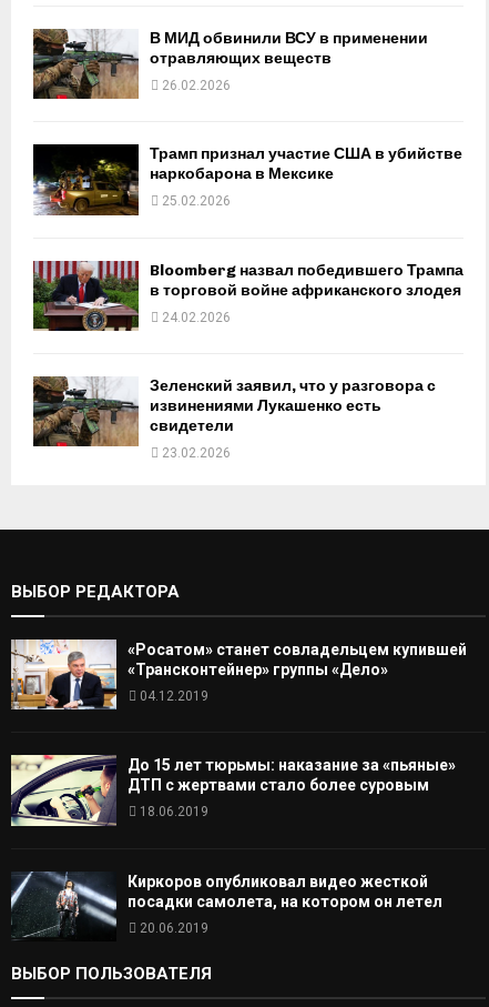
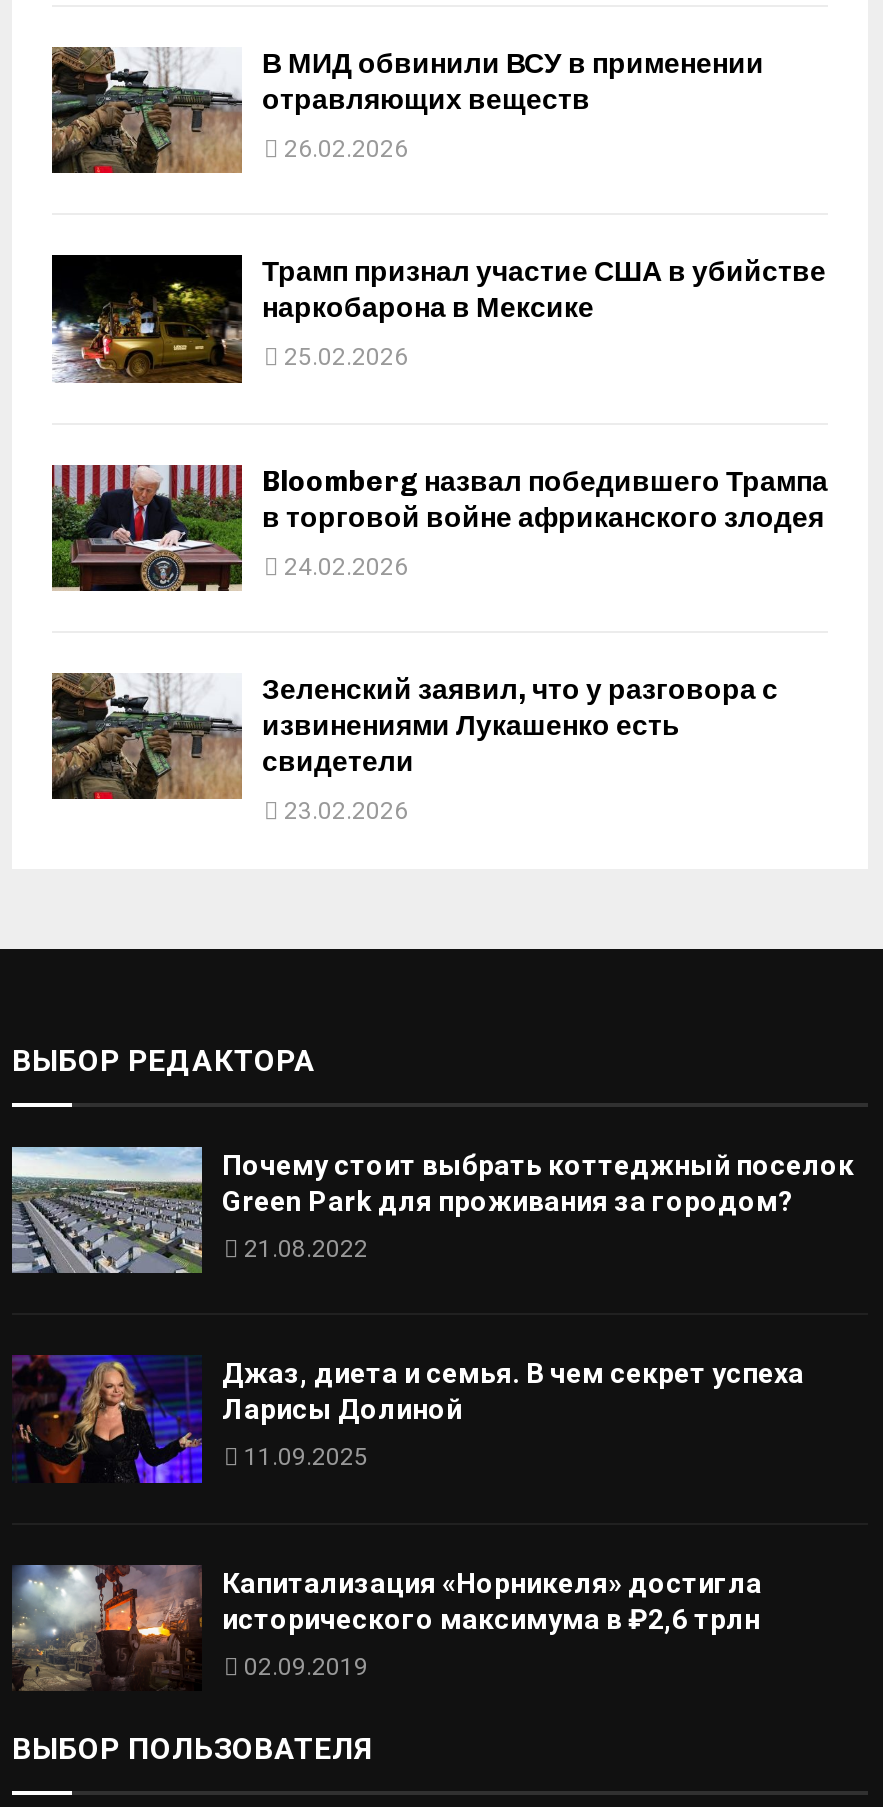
[10,640,467,711] [image] | «Росатом» станет совладельцем купившей | «Трансконтейнер» группы «Дело» -> [10,1147,854,1273] [image] | Почему стоит выбрать коттеджный поселок | Green Park для проживания за городом?
[140,688,208,704] 04.12.2019 -> [244,1235,368,1263] 21.08.2022
[10,754,456,827] [image] | До 15 лет тюрьмы: наказание за «пьяные» | ДТП с жертвами стало более суровым -> [12,1353,804,1485] [image] | Джаз, диета и семья. В чем секрет успеха | Ларисы Долиной
[140,804,208,820] 18.06.2019 -> [244,1444,368,1472] 11.09.2025
[11,872,442,940] [image] | Киркоров опубликовал видео жесткой | посадки самолета, на котором он летел -> [10,1563,762,1691] [image] | Капитализация «Норникеля» достигла | исторического максимума в ₽2,6 трлн
[140,920,208,936] 20.06.2019 -> [244,1652,368,1680] 02.09.2019

